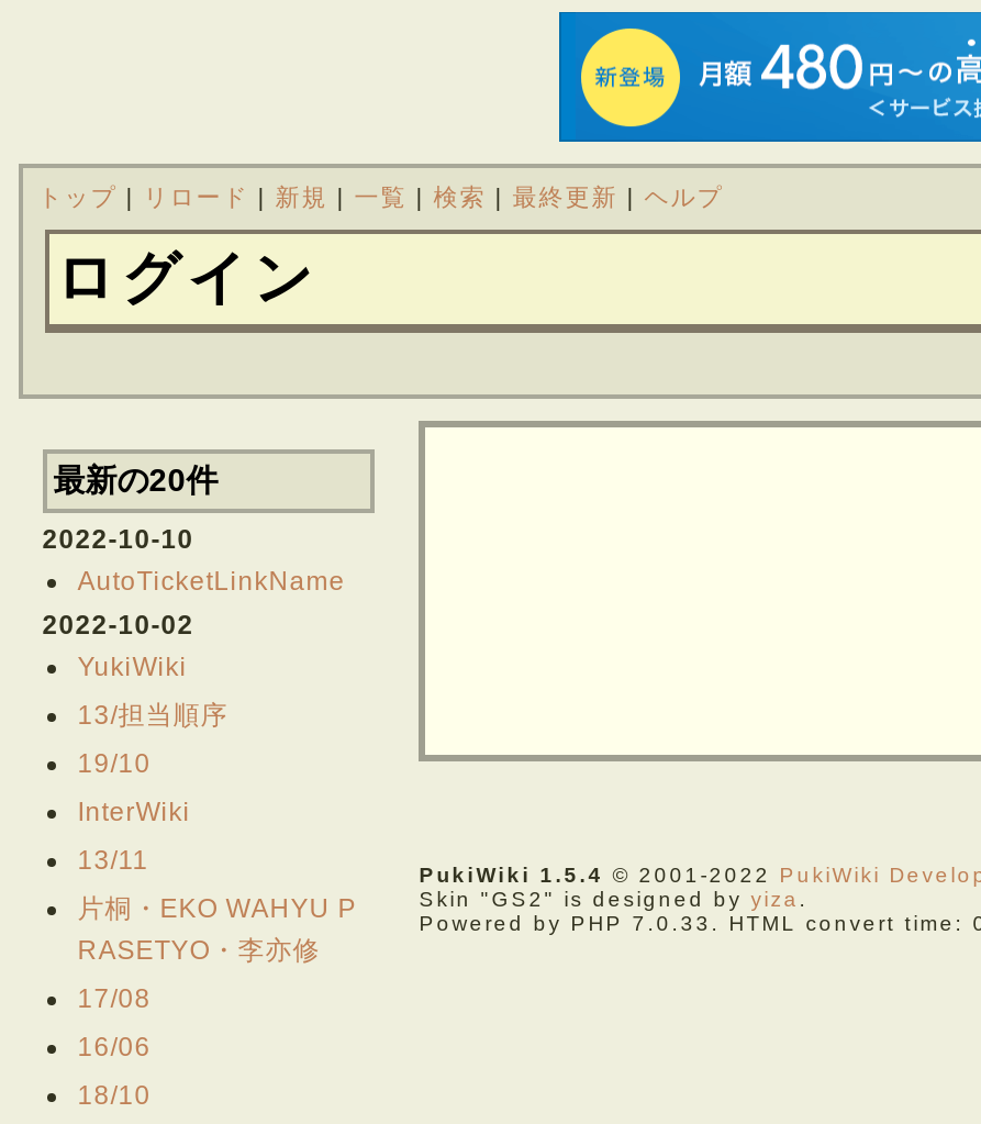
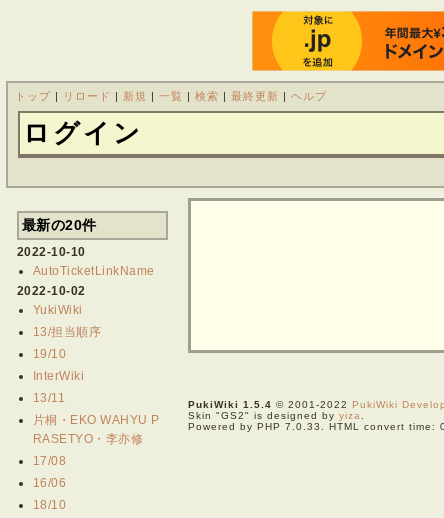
[557,10,974,144] [image] -> [251,10,441,72] [image]

